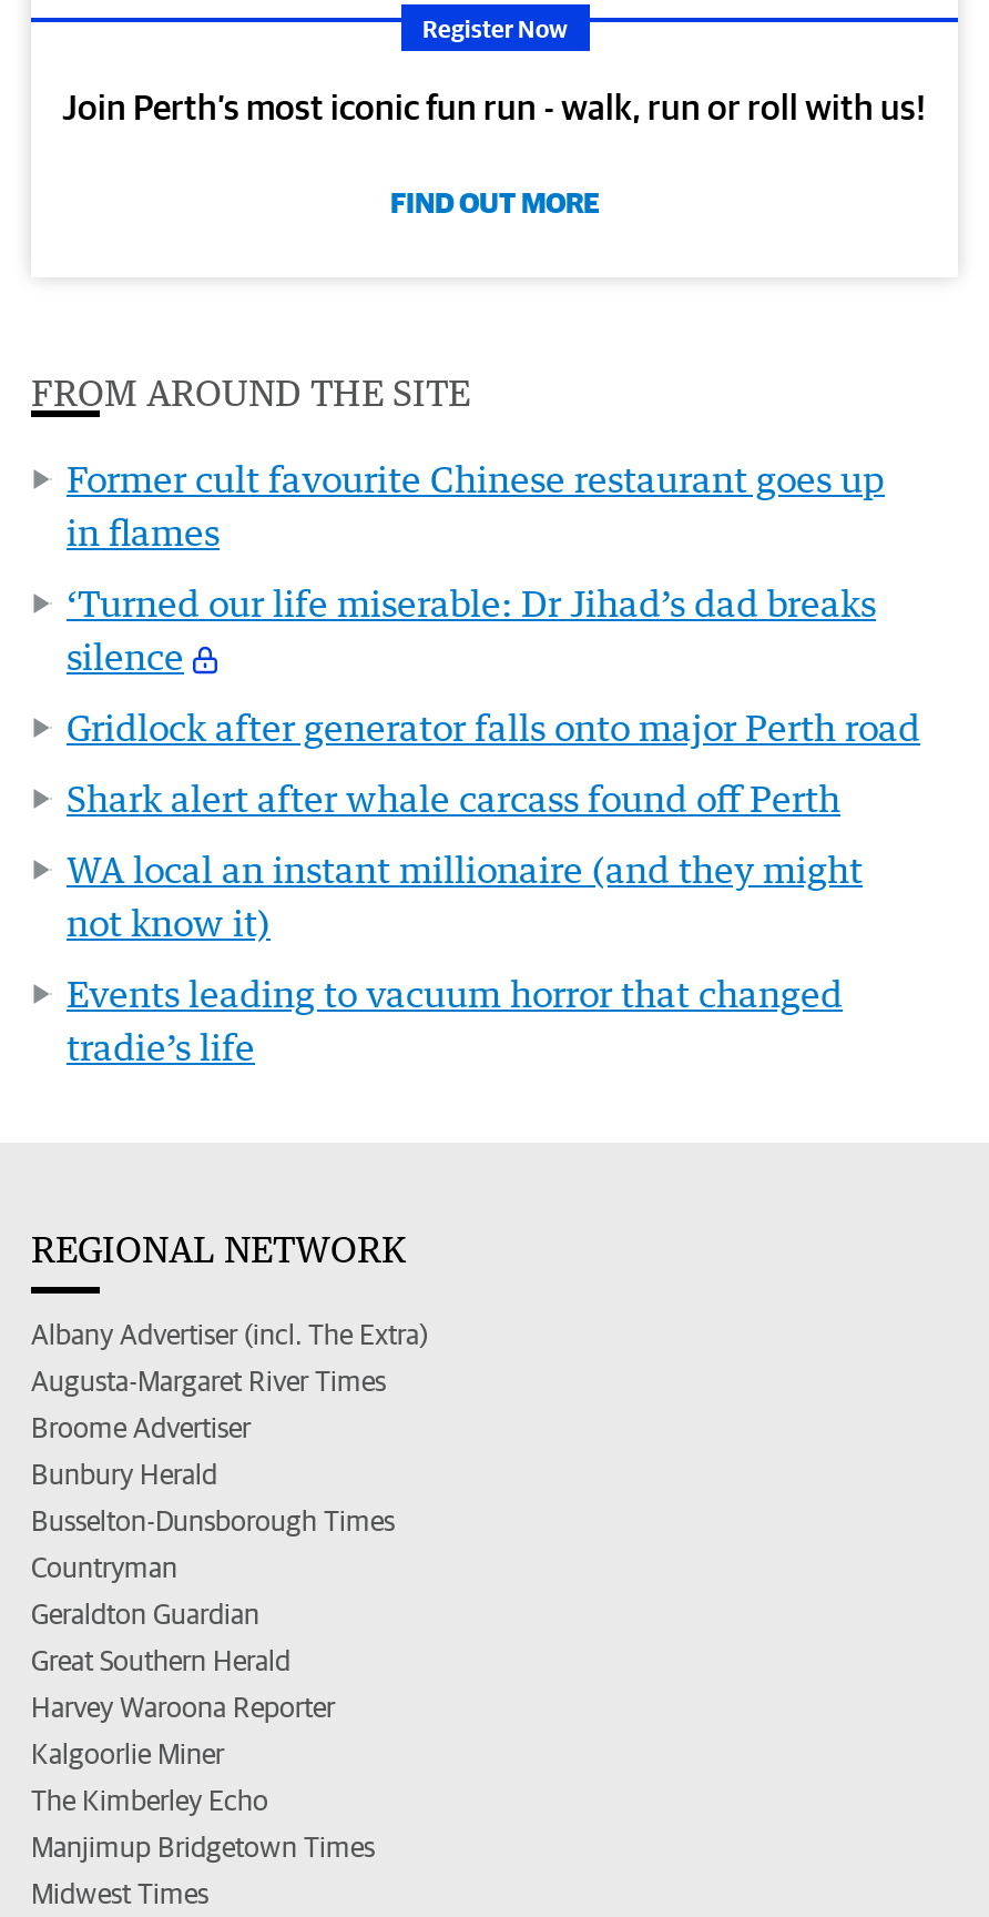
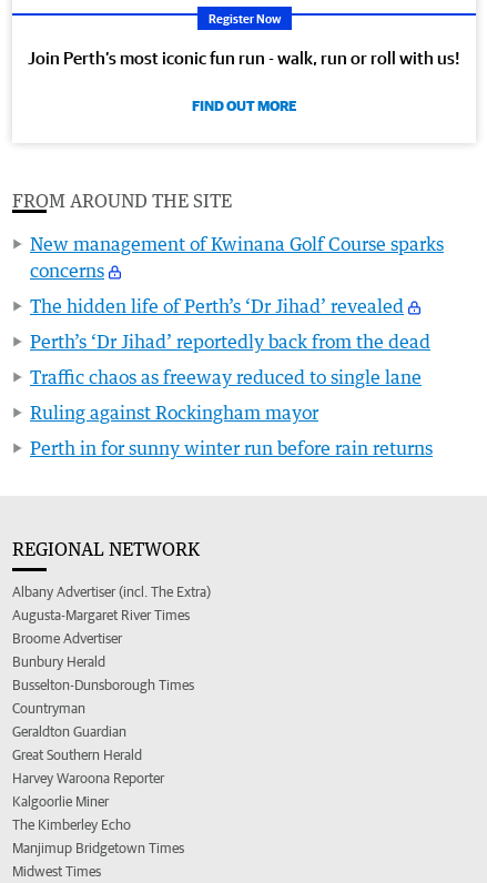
[67,458,885,555] Former cult favourite Chinese restaurant goes up | in flames -> [30,233,444,282] New management of Kwinana Golf Course sparks | concerns
[67,582,876,679] ‘Turned our life miserable: Dr Jihad’s dad breaks | silence -> [30,295,404,317] The hidden life of Perth’s ‘Dr Jihad’ revealed
[67,706,920,750] Gridlock after generator falls onto major Perth road -> [30,331,430,353] Perth’s ‘Dr Jihad’ reportedly back from the dead
[67,777,840,821] Shark alert after whale carcass found off Perth -> [30,366,422,388] Traffic chaos as freeway reduced to single lane
[67,848,863,946] WA local an instant millionaire (and they might | not know it) -> [30,402,318,424] Ruling against Rockingham mayor
[67,972,843,1070] Events leading to vacuum horror that changed | tradie’s life -> [30,437,433,459] Perth in for sunny winter run before rain returns

